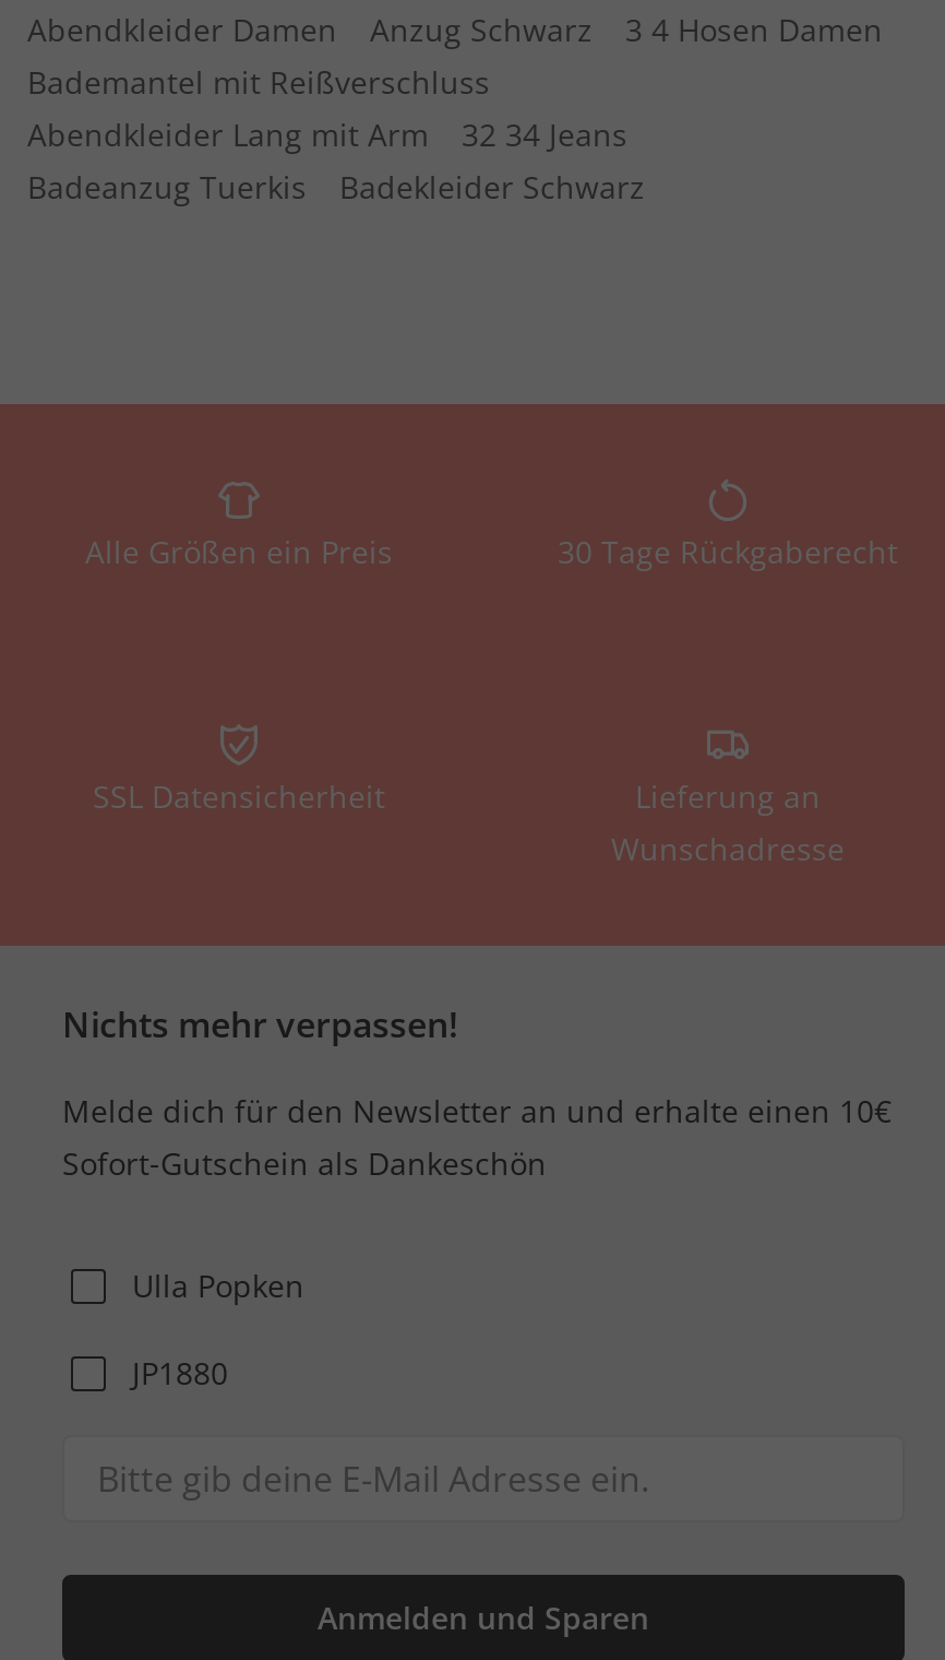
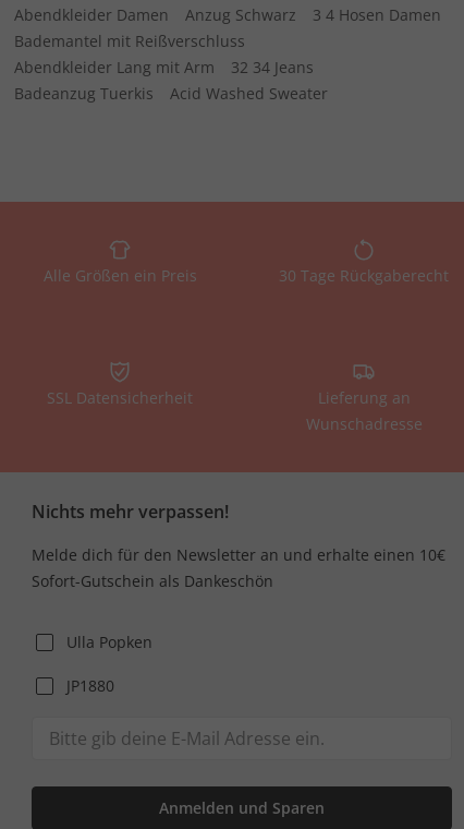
[339,166,645,207] Badekleider Schwarz -> [170,83,328,104] Acid Washed Sweater

